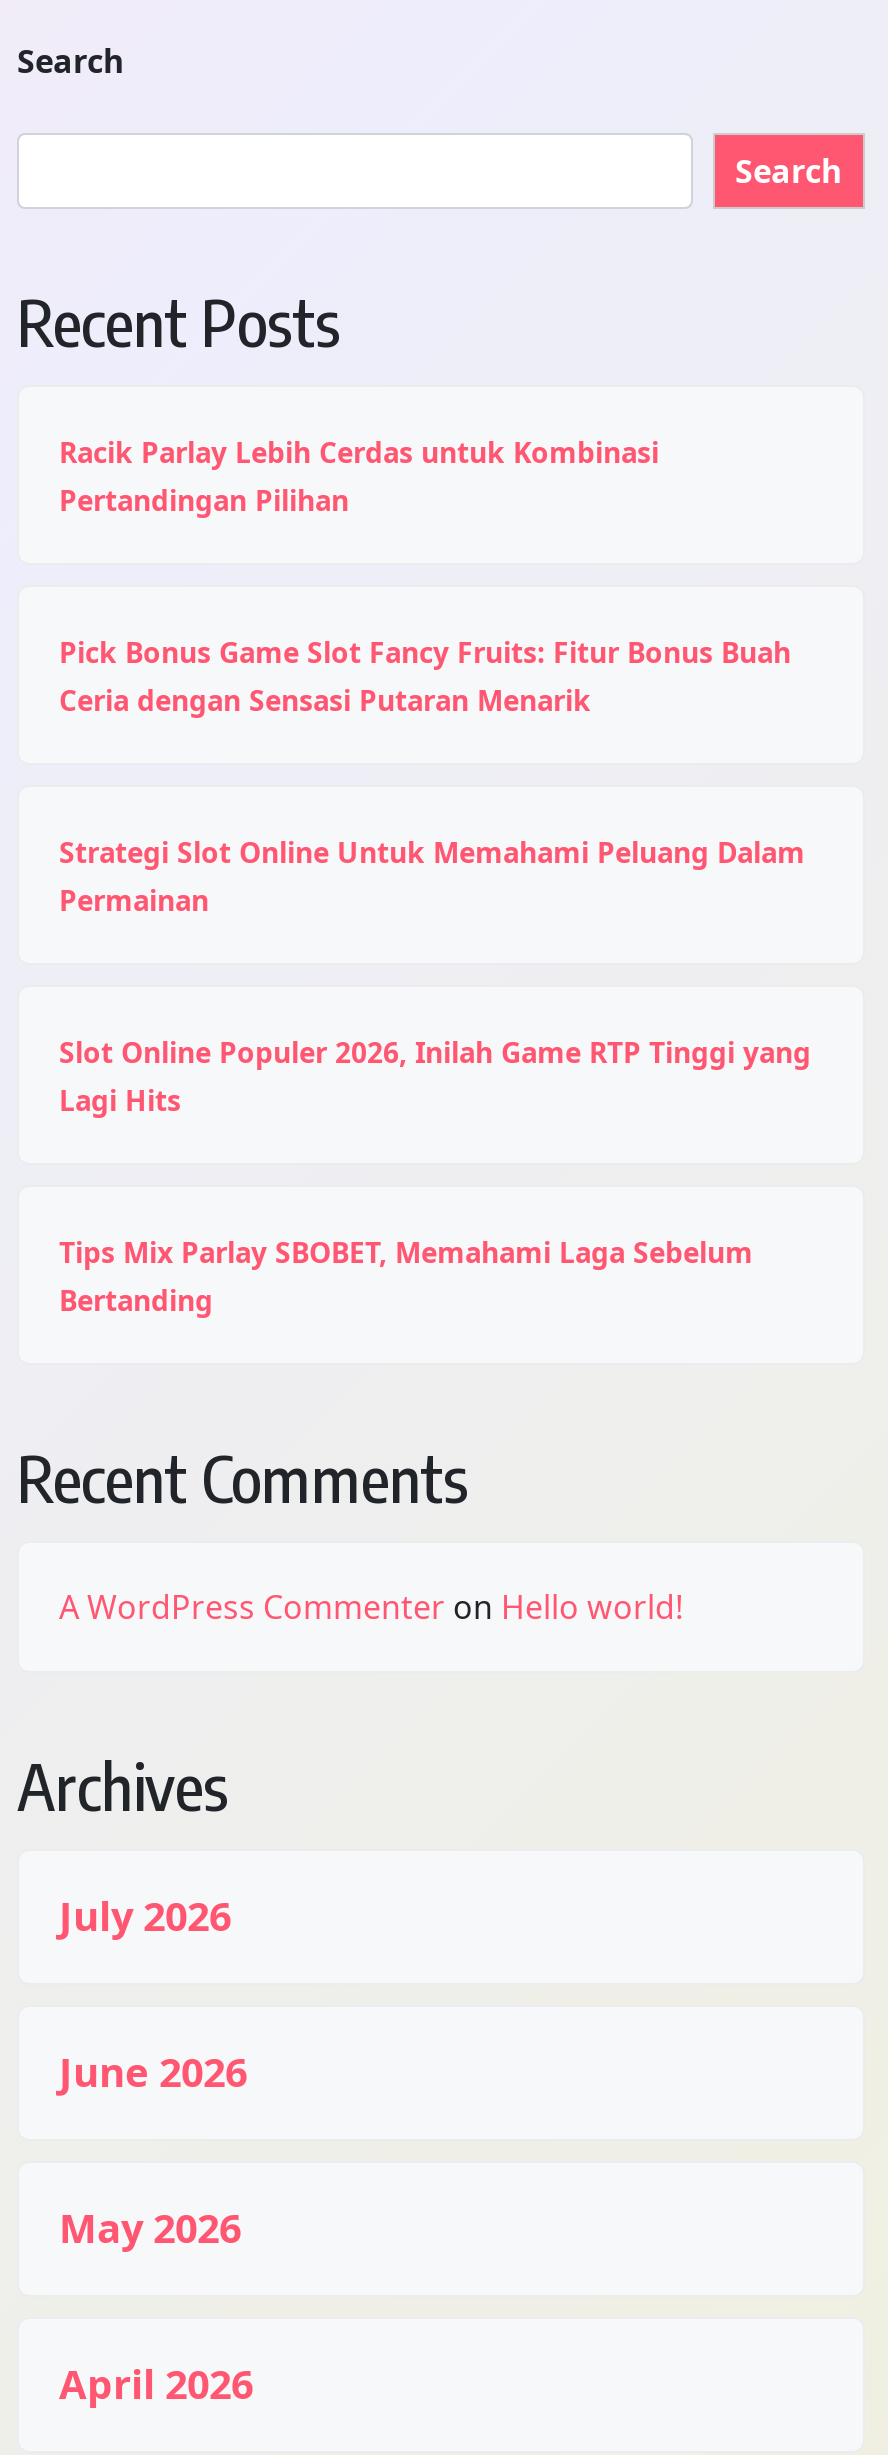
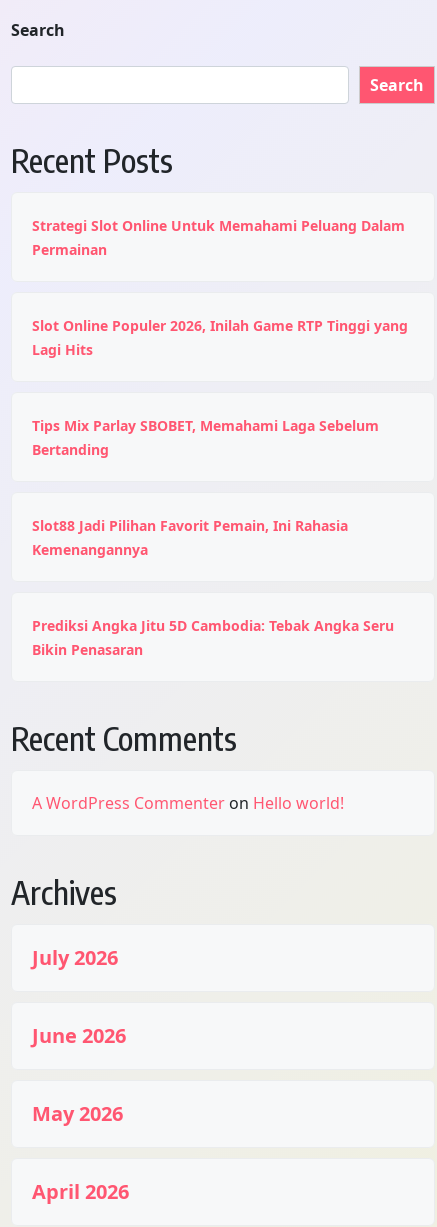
[59,433,659,519] Racik Parlay Lebih Cerdas untuk Kombinasi | Pertandingan Pilihan -> none
[59,633,791,719] Pick Bonus Game Slot Fancy Fruits: Fitur Bonus Buah | Ceria dengan Sensasi Putaran Menarik -> none
moved [59,833,811,1319] -> [32,216,408,459]: Strategi Slot Online Untuk Memahami Peluang Dalam | Permainan | Slot Online Populer 2026, Inilah Game RTP Tinggi yang | Lagi Hits | Tips Mix Parlay SBOBET, Memahami Laga Sebelum | Bertanding
none -> [32,516,348,559] Slot88 Jadi Pilihan Favorit Pemain, Ini Rahasia | Kemenangannya
none -> [32,616,394,659] Prediksi Angka Jitu 5D Cambodia: Tebak Angka Seru | Bikin Penasaran

